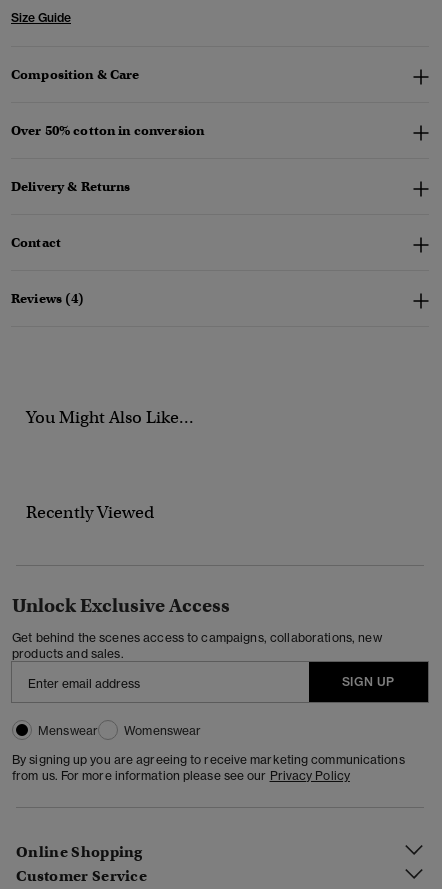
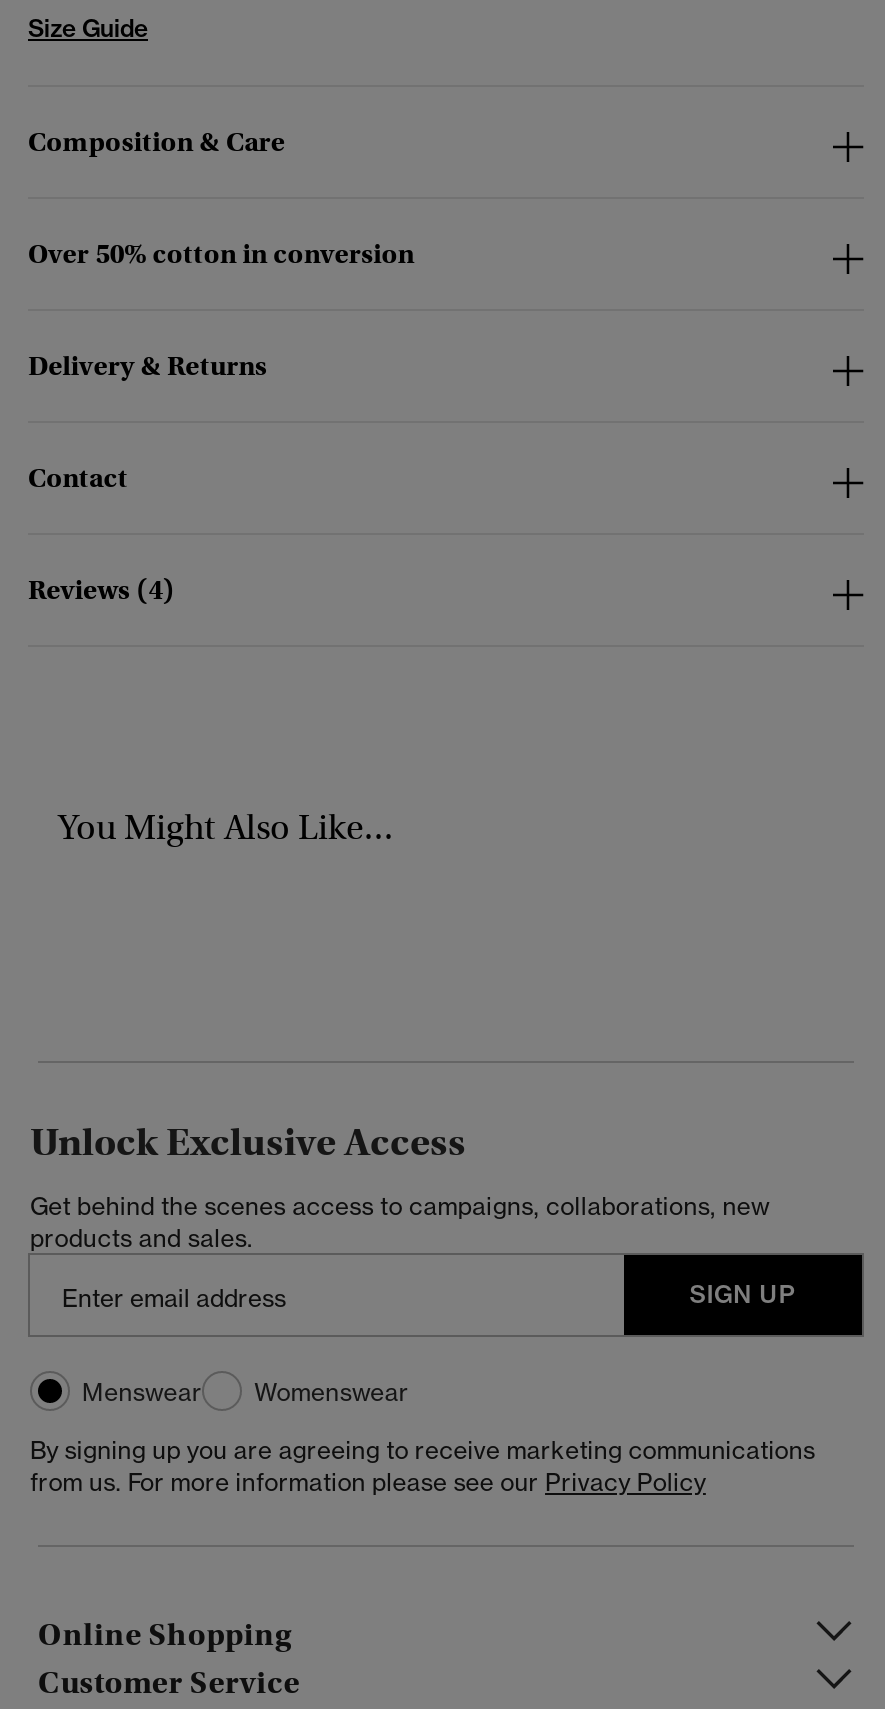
[26,502,154,523] Recently Viewed -> none

